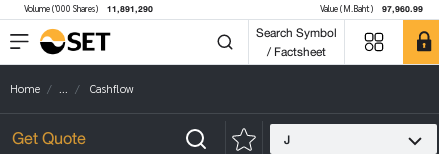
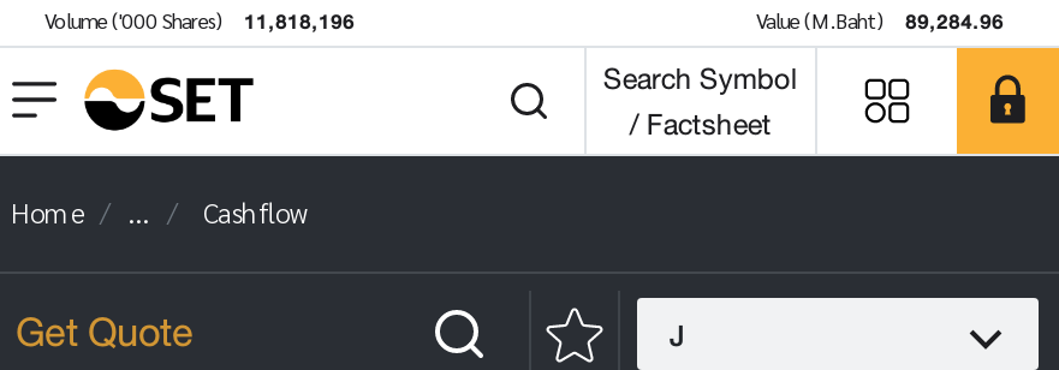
[23,2,152,17] Volume ('000 Shares) 11,891,290 -> [44,4,355,40] Volume ('000 Shares) 11,818,196
[319,2,422,17] Value (M.Baht) 97,960.99 -> [756,4,1004,40] Value (M.Baht) 89,284.96

